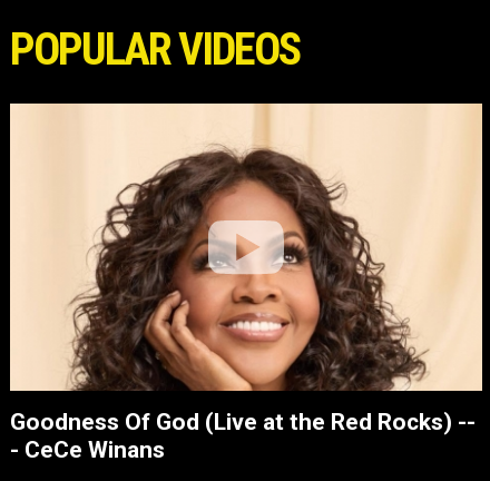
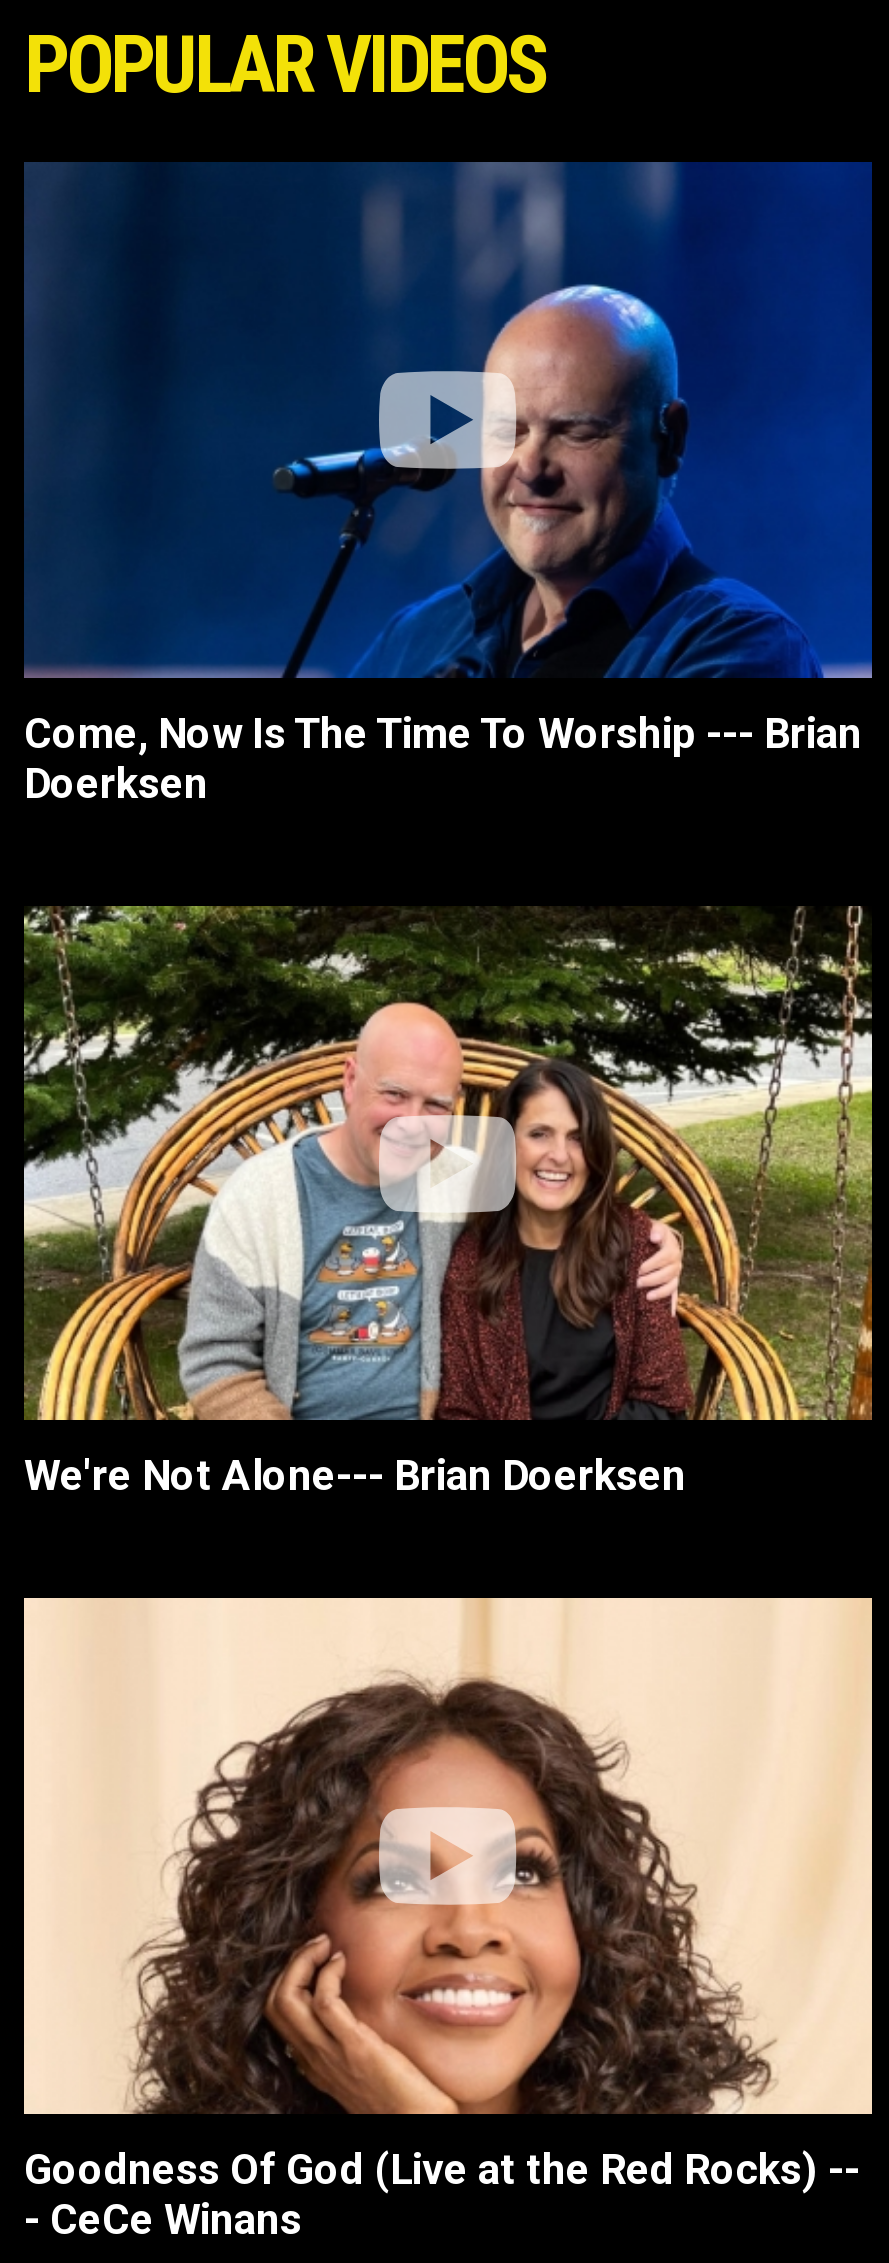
none -> [22,904,874,1501] [image] | We're Not Alone--- Brian Doerksen
none -> [24,162,874,807] [image] | Come, Now Is The Time To Worship --- Brian | Doerksen

